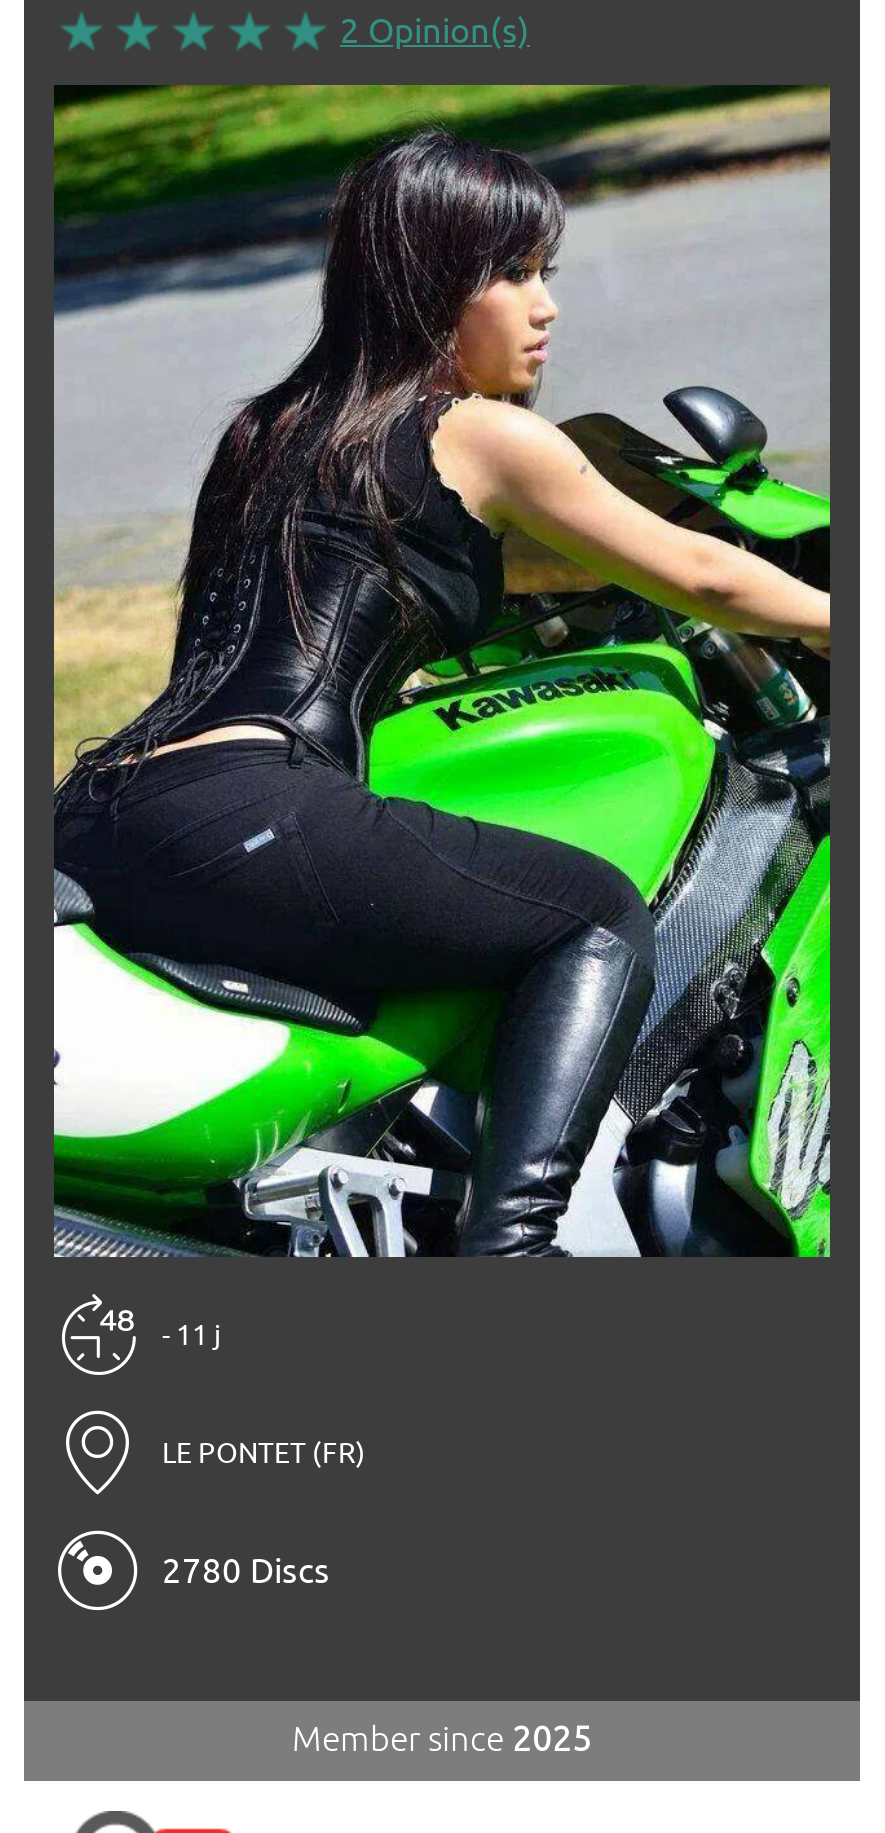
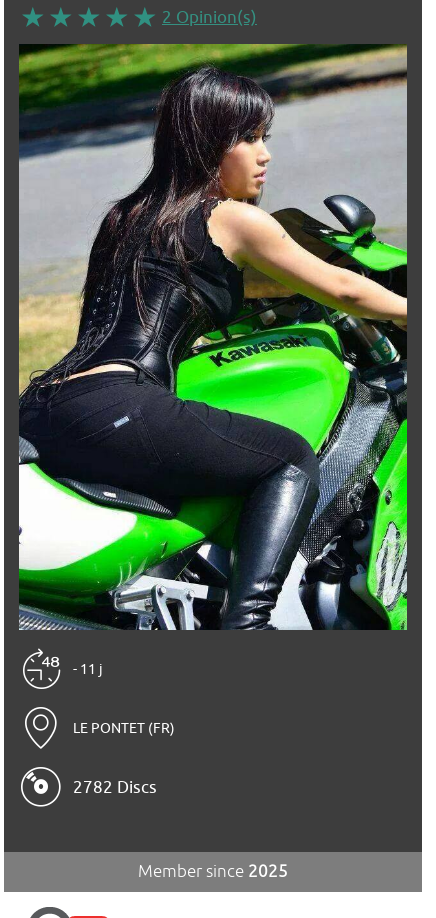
[162,1551,330,1591] 2780 Discs -> [73,777,157,797] 2782 Discs

